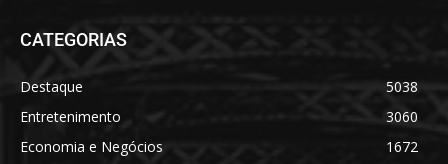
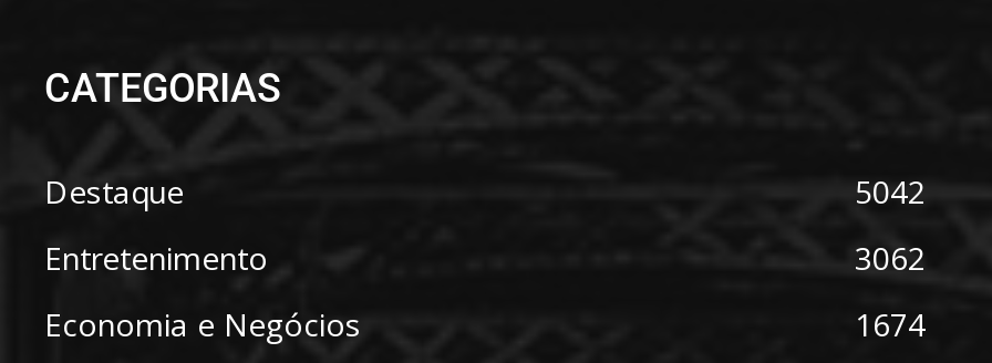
[386,77,418,96] 5038 -> [855,170,926,212] 5042
[386,107,418,126] 3060 -> [855,236,926,278] 3062
[386,137,418,156] 1672 -> [855,303,926,345] 1674

